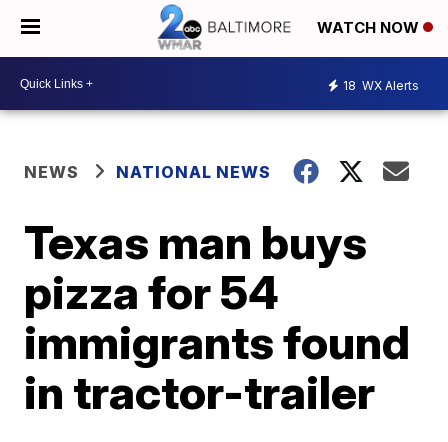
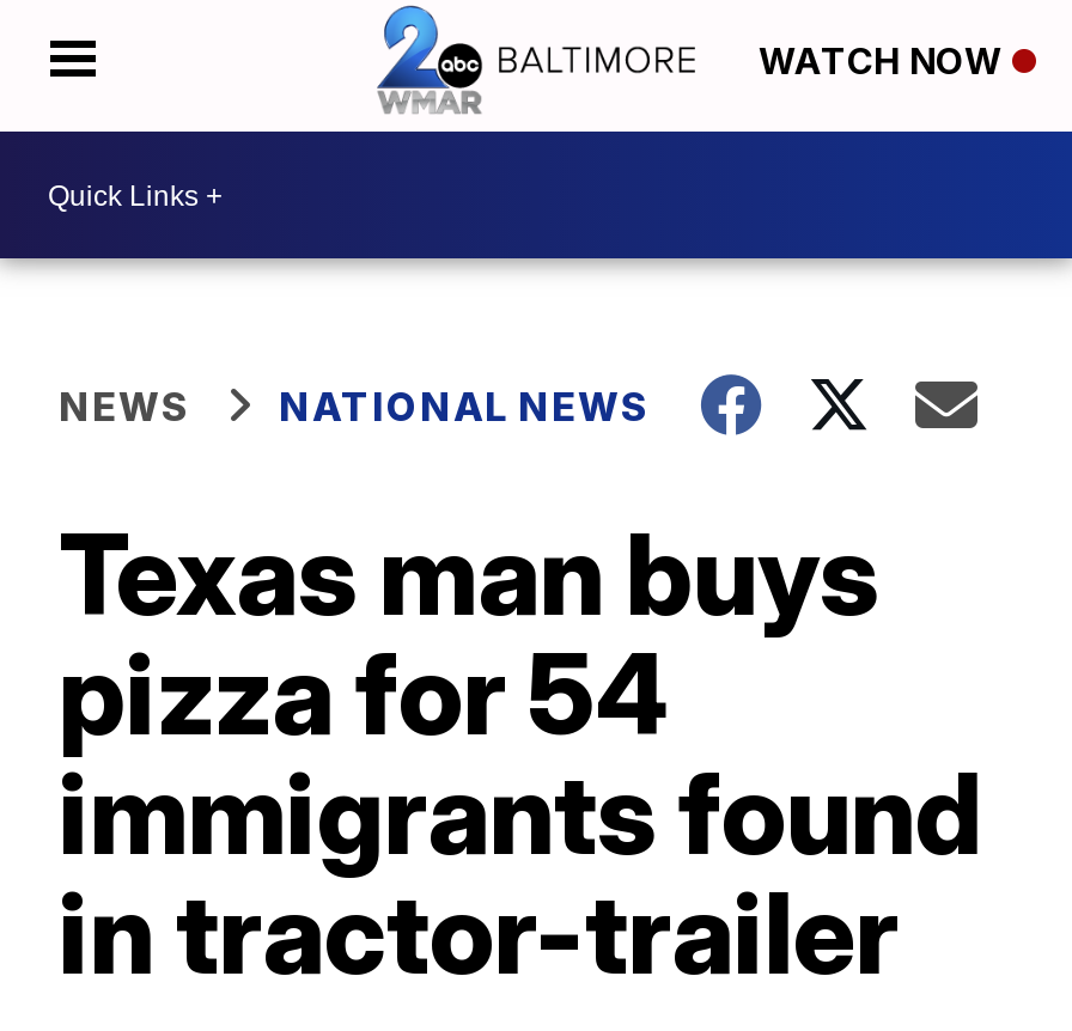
[343,77,419,92] 18 WX Alerts -> none

